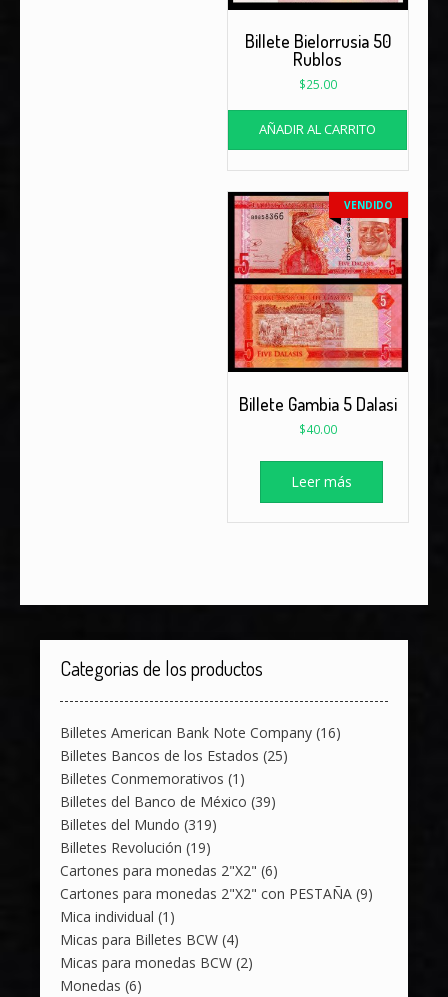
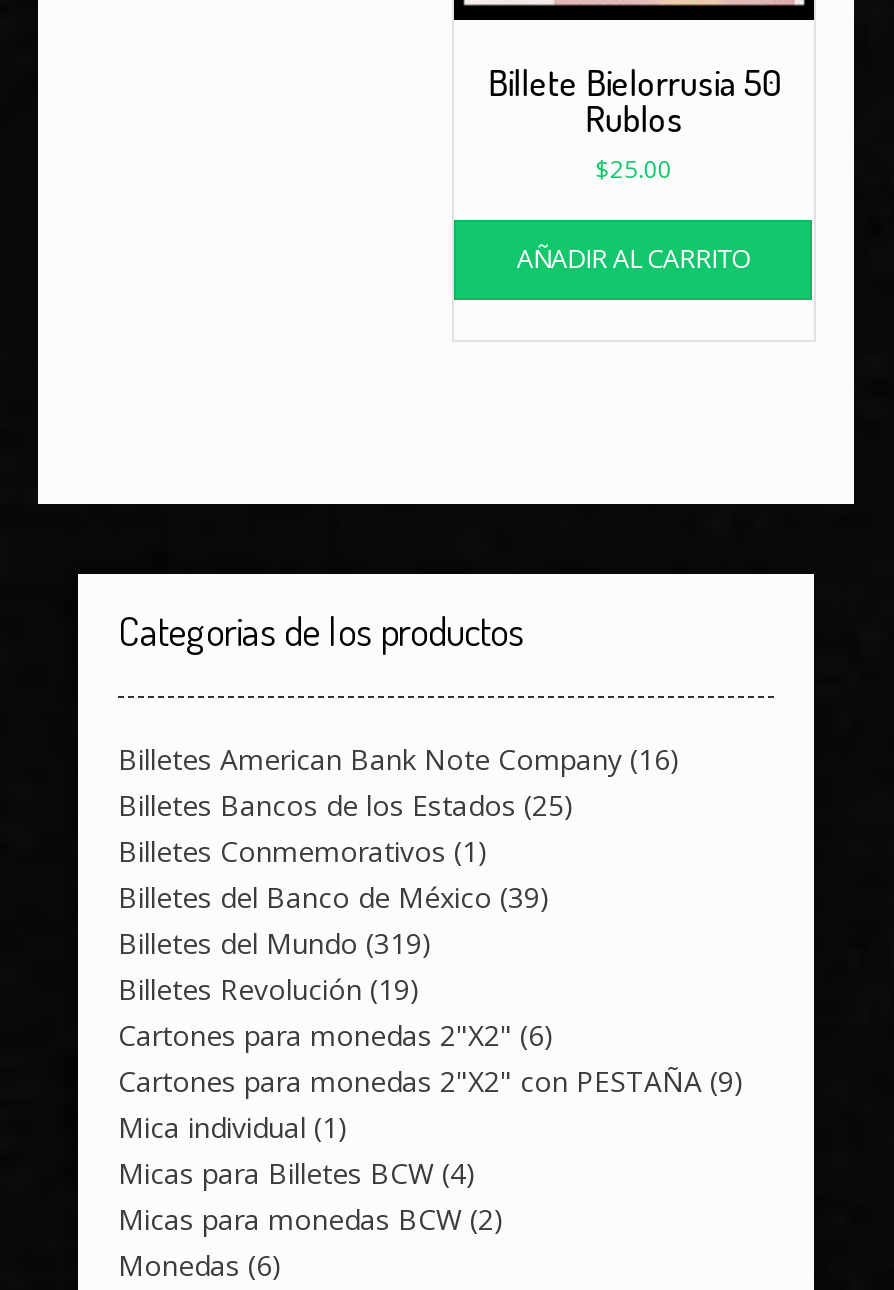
[227,191,409,373] [image] | VENDIDO -> none
[239,392,397,490] Billete Gambia 5 Dalasi | $40.00 | Leer más -> none

